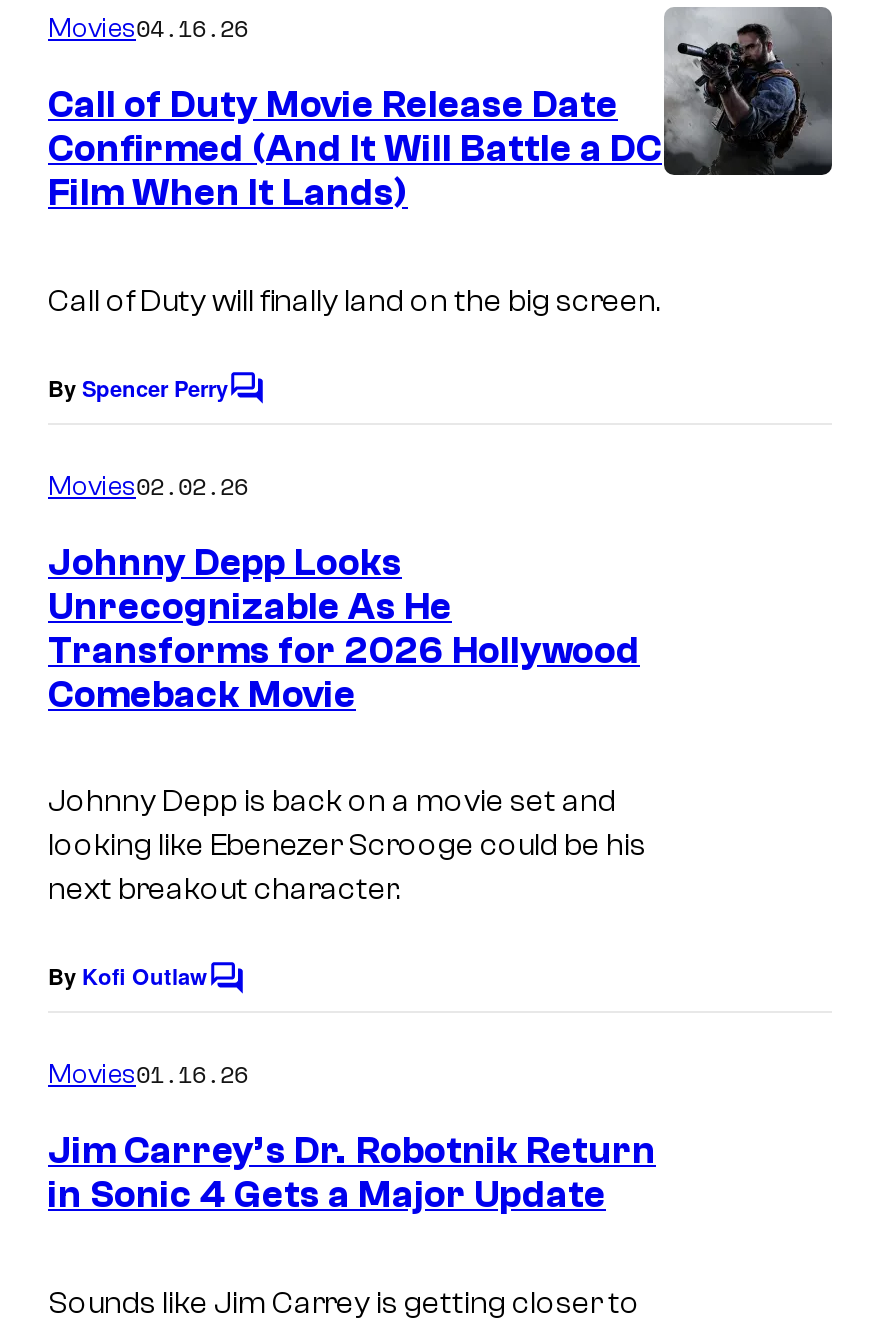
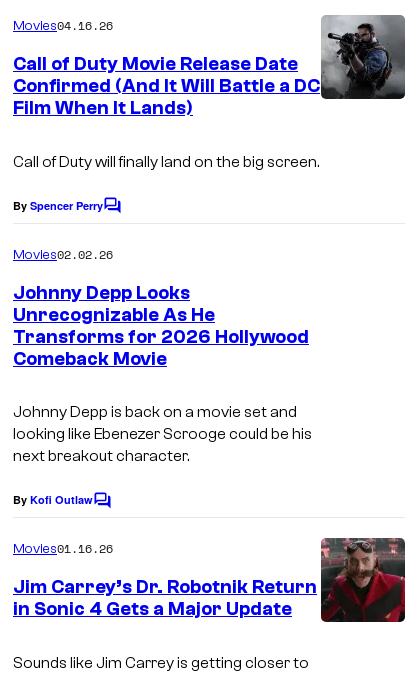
none -> [320,537,406,623] [image]

